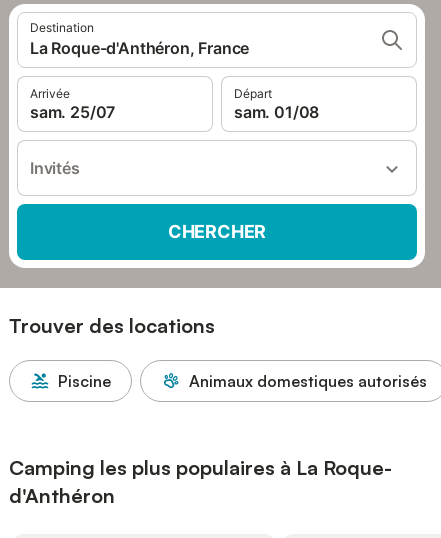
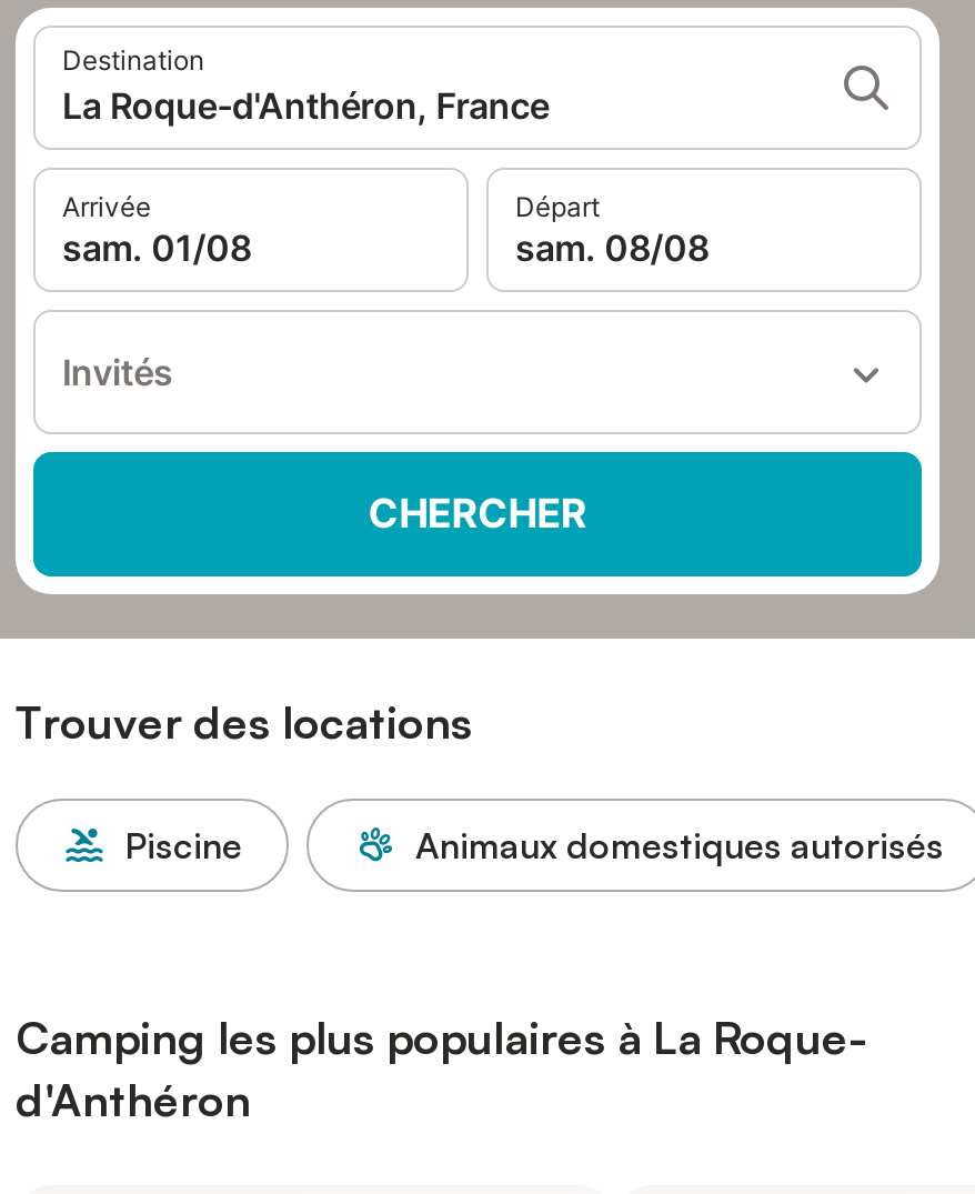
[30,102,115,122] sam. 25/07 -> [62,225,251,270] sam. 01/08
[234,102,319,122] sam. 01/08 -> [515,225,709,270] sam. 08/08

